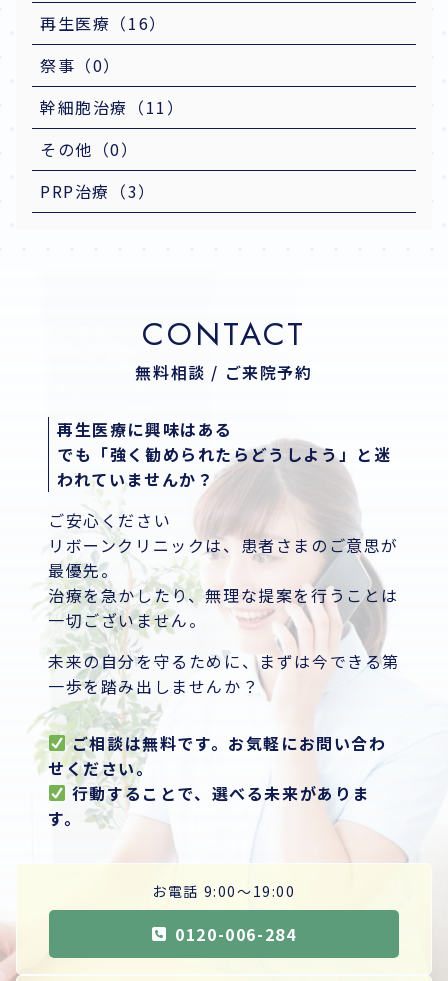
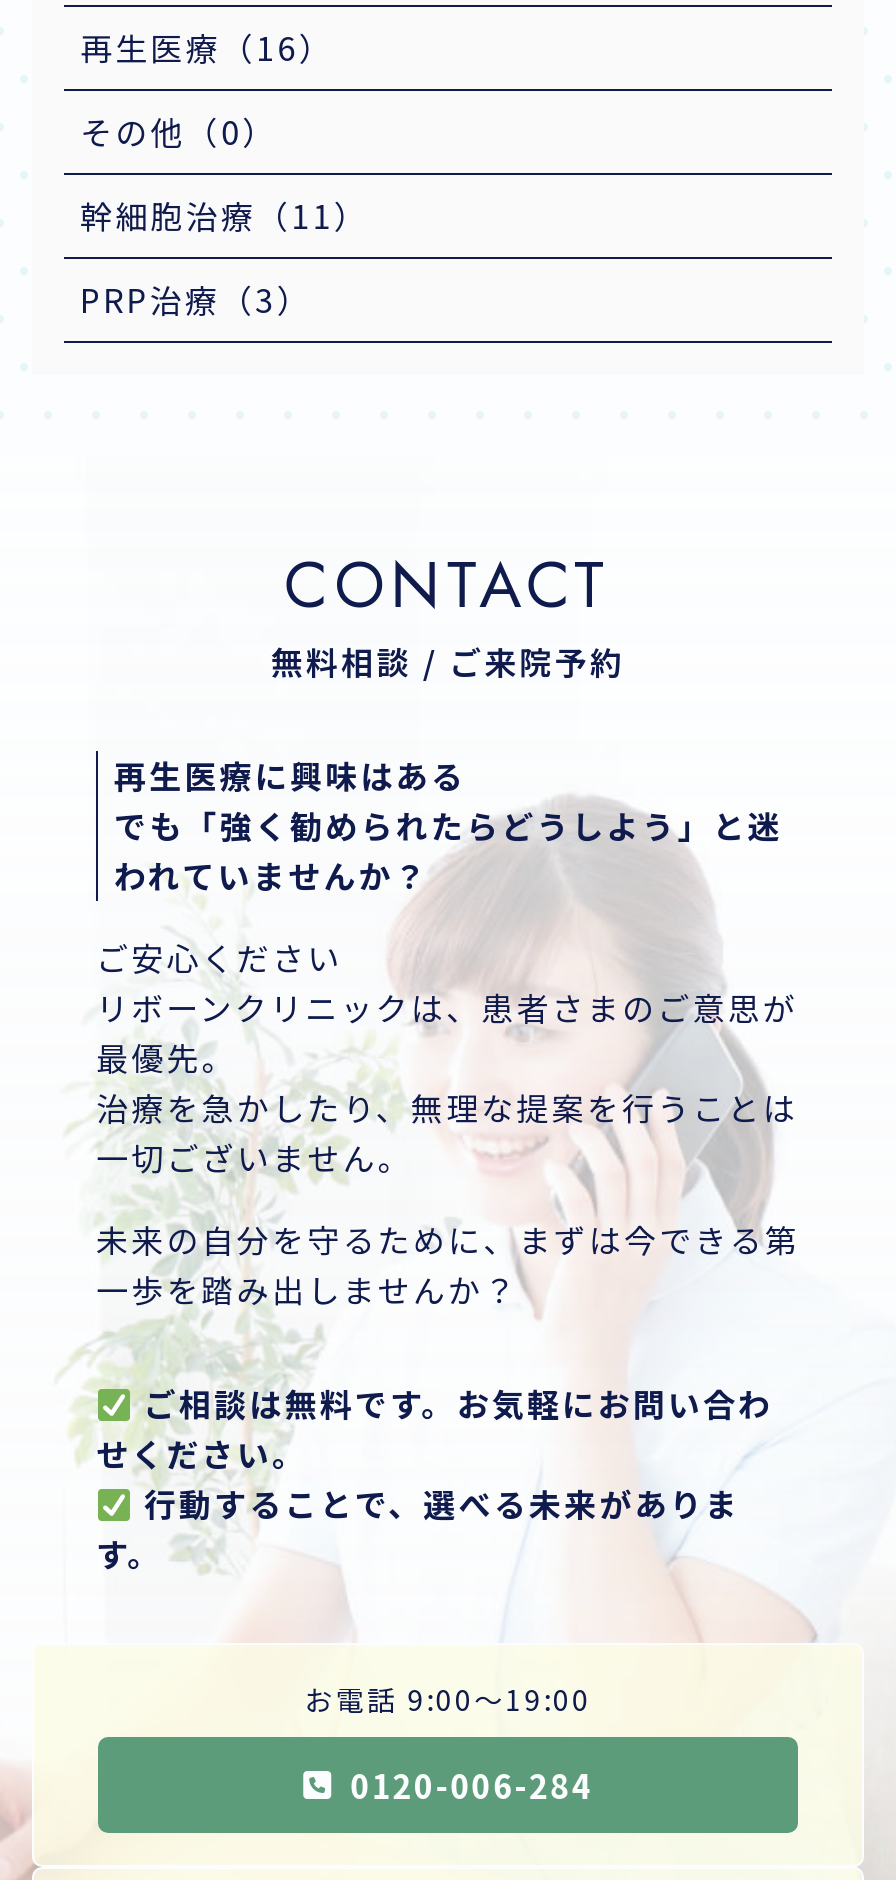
[40,53,121,77] 祭事（0） -> [80,108,277,156] その他（0）
[40,137,139,161] その他（0） -> none

